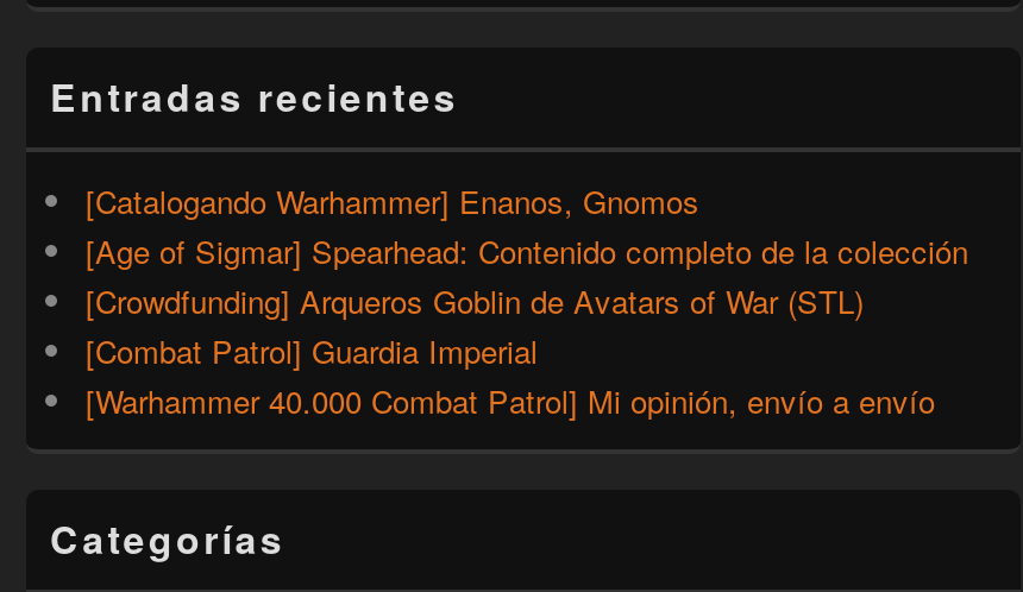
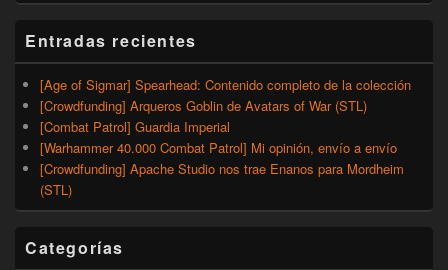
[86,177,699,223] [Catalogando Warhammer] Enanos, Gnomos -> none
moved [86,227,968,422] -> [40,75,411,157]: [Age of Sigmar] Spearhead: Contenido completo de la colección | [Crowdfunding] Arqueros Goblin de Avatars of War (STL) | [Combat Patrol] Guardia Imperial | [Warhammer 40.000 Combat Patrol] Mi opinión, envío a envío
none -> [40,159,404,199] [Crowdfunding] Apache Studio nos trae Enanos para Mordheim | (STL)

